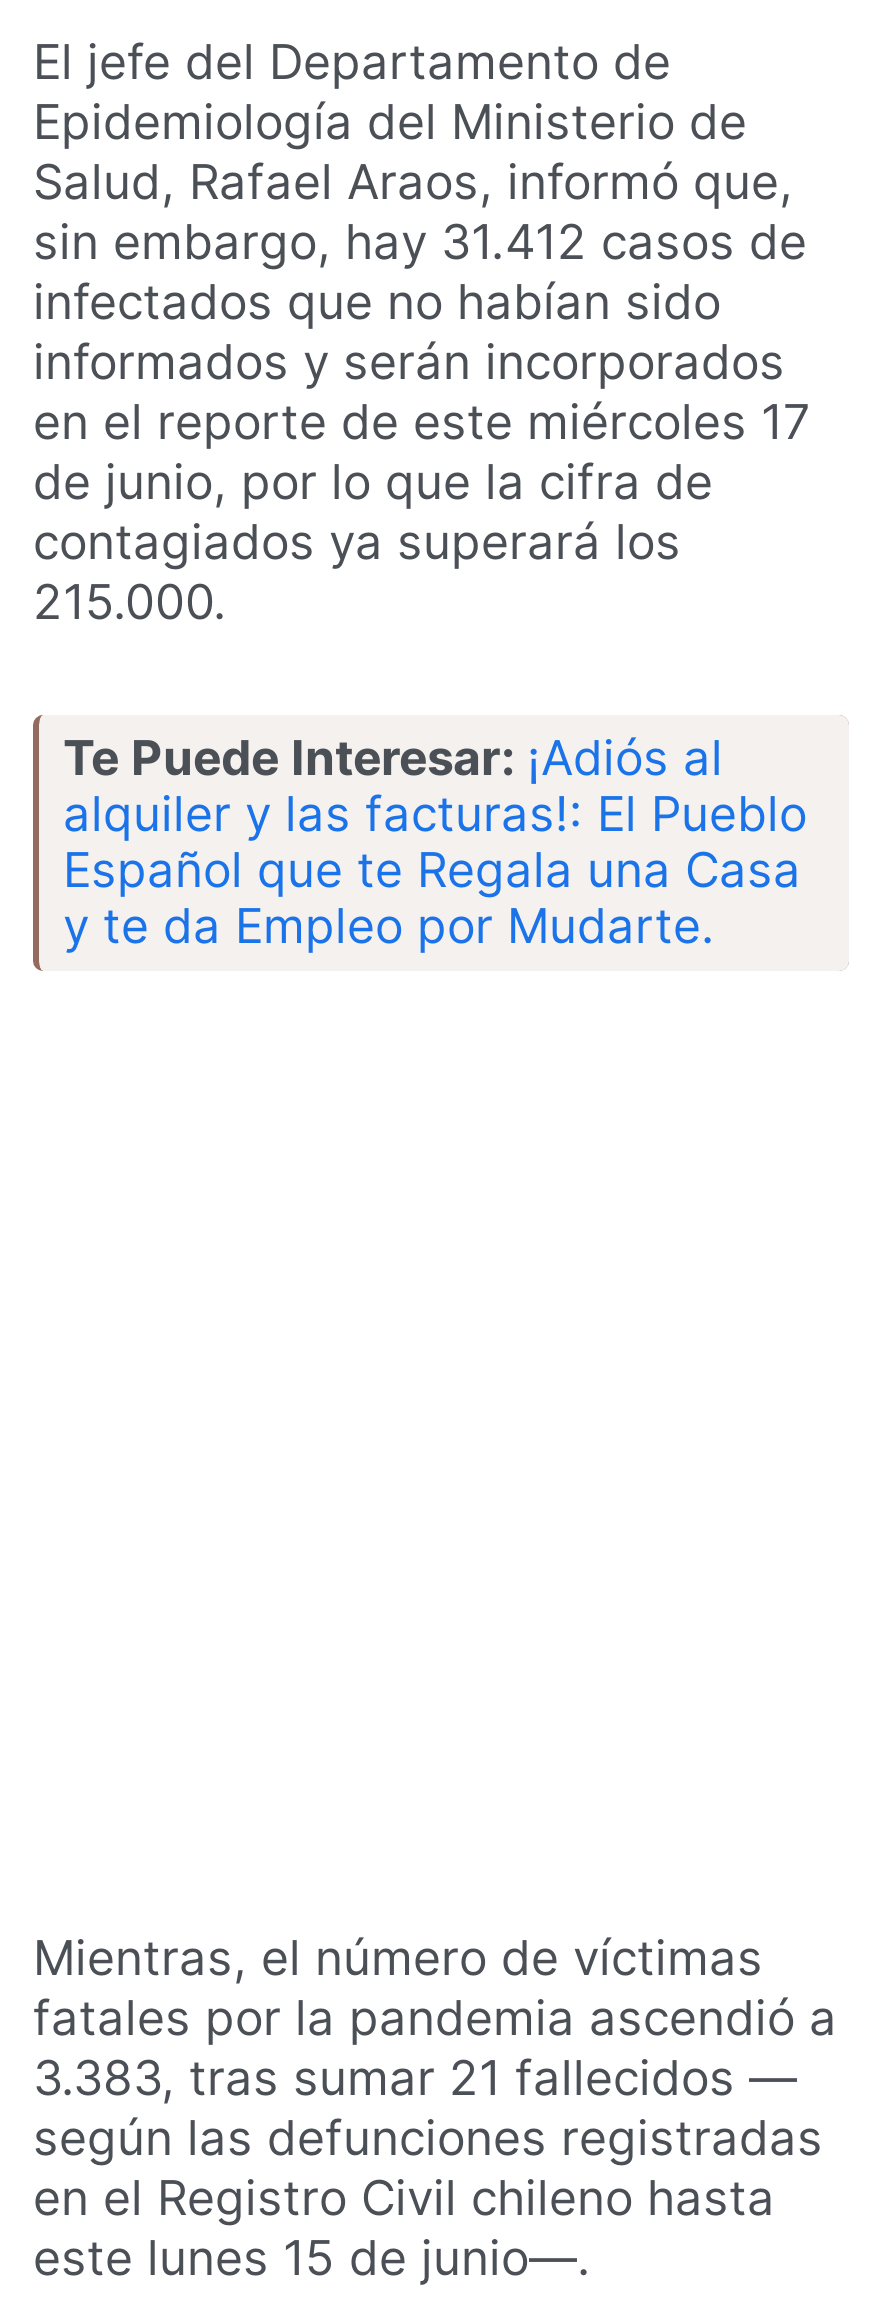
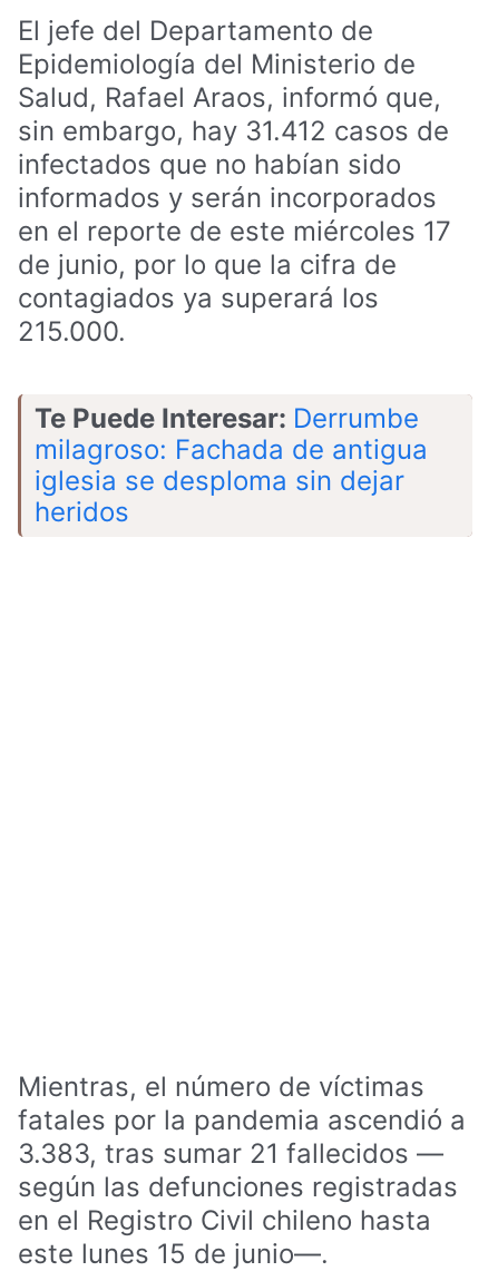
[63,730,807,956] Te Puede Interesar: ¡Adiós al | alquiler y las facturas!: El Pueblo | Español que te Regala una Casa | y te da Empleo por Mudarte. -> [35,403,428,528] Te Puede Interesar: Derrumbe | milagroso: Fachada de antigua | iglesia se desploma sin dejar | heridos

